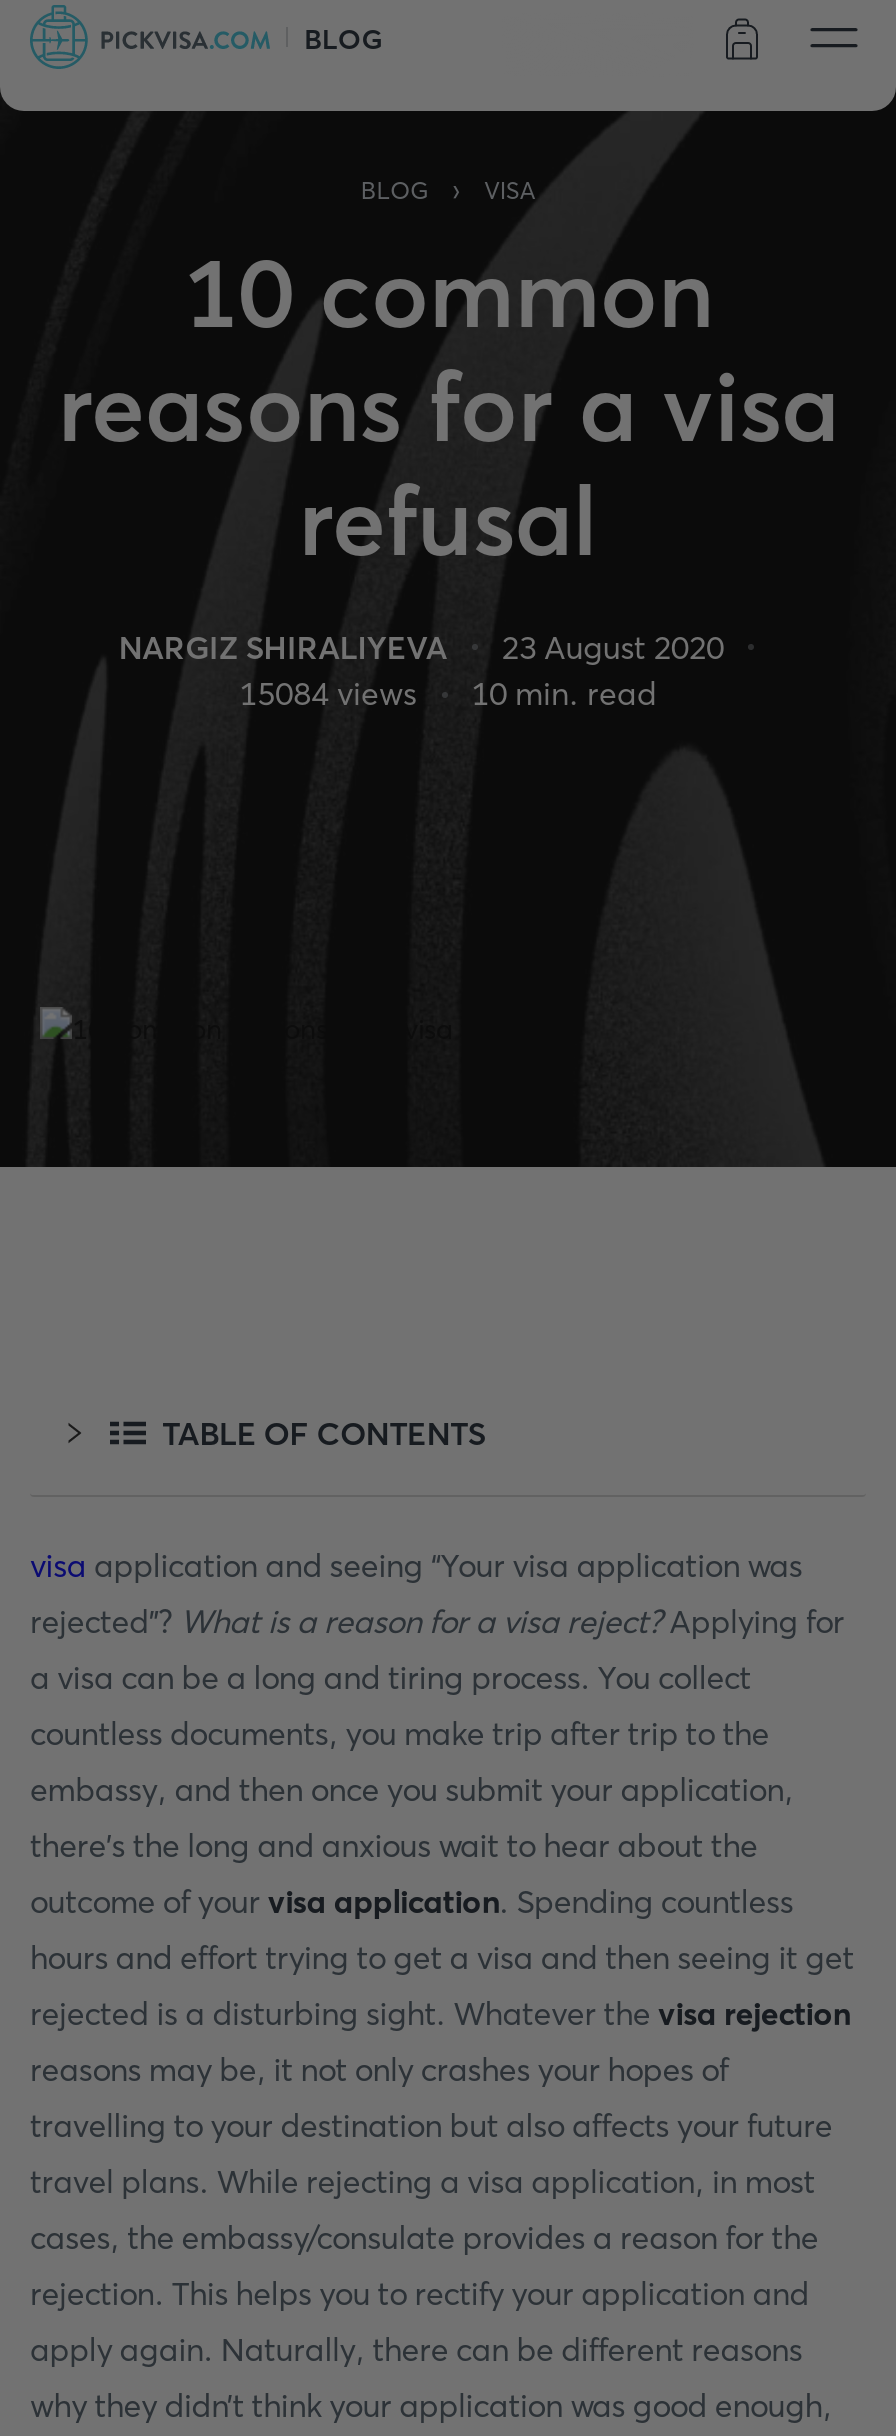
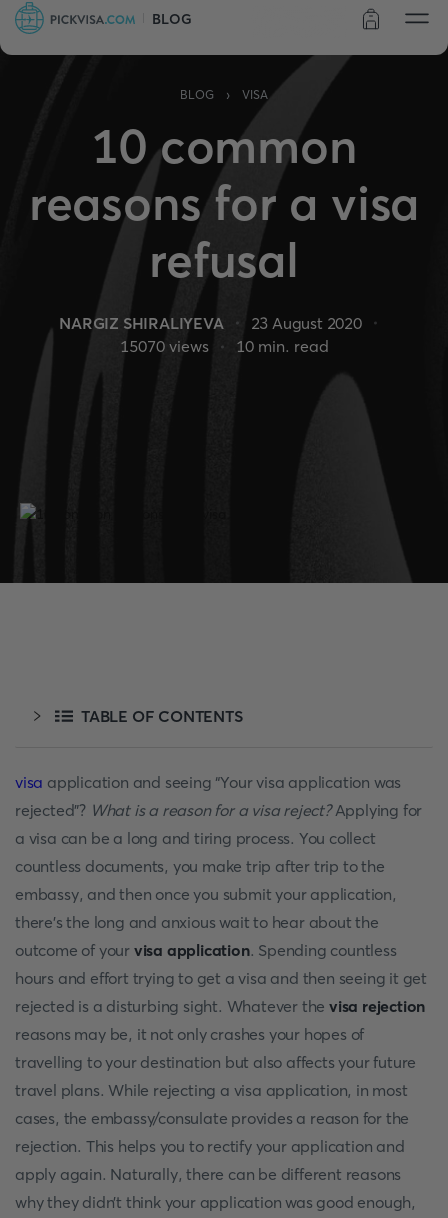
[239,673,657,713] 15084 views 10 min. read -> [119,336,328,356] 15070 views 10 min. read

